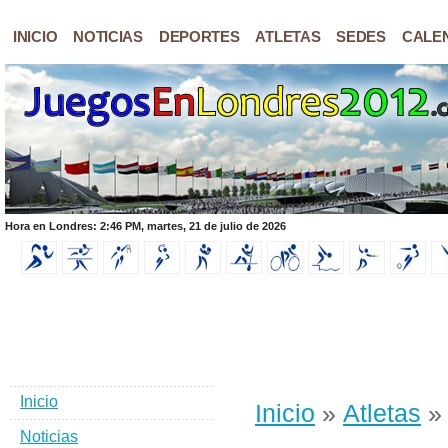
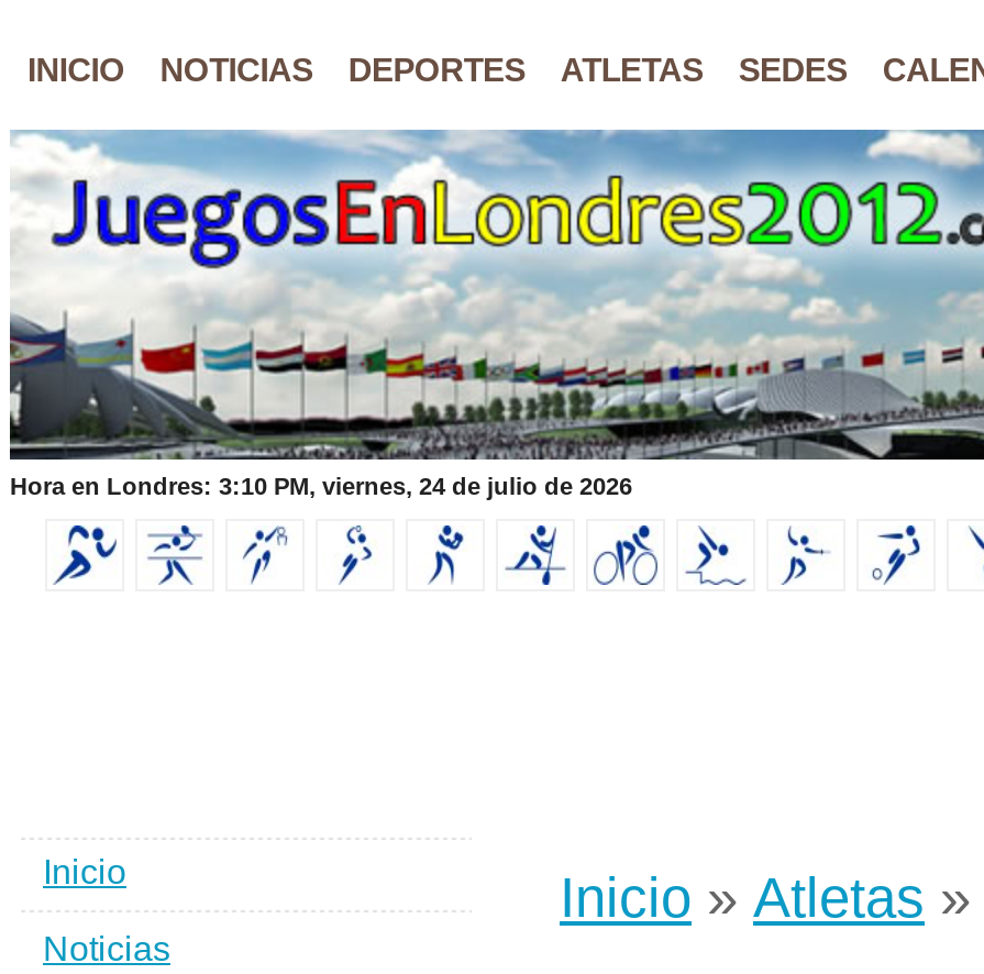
[5,220,286,232] Hora en Londres: 2:46 PM, martes, 21 de julio de 2026 -> [10,473,632,499] Hora en Londres: 3:10 PM, viernes, 24 de julio de 2026

